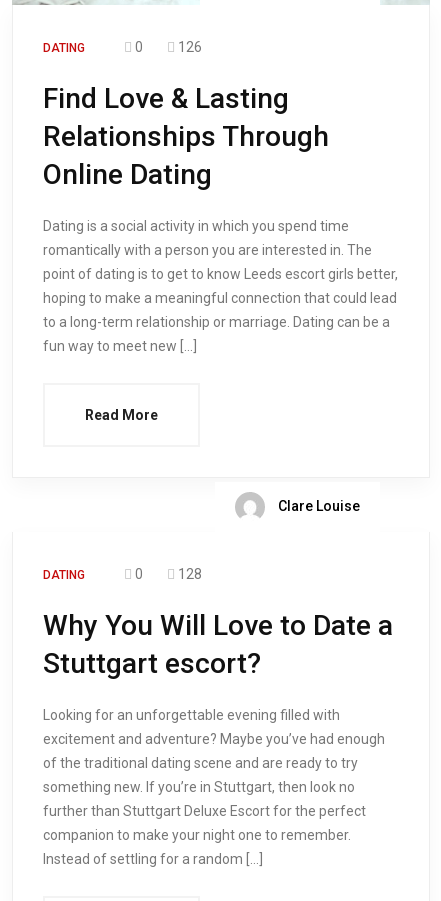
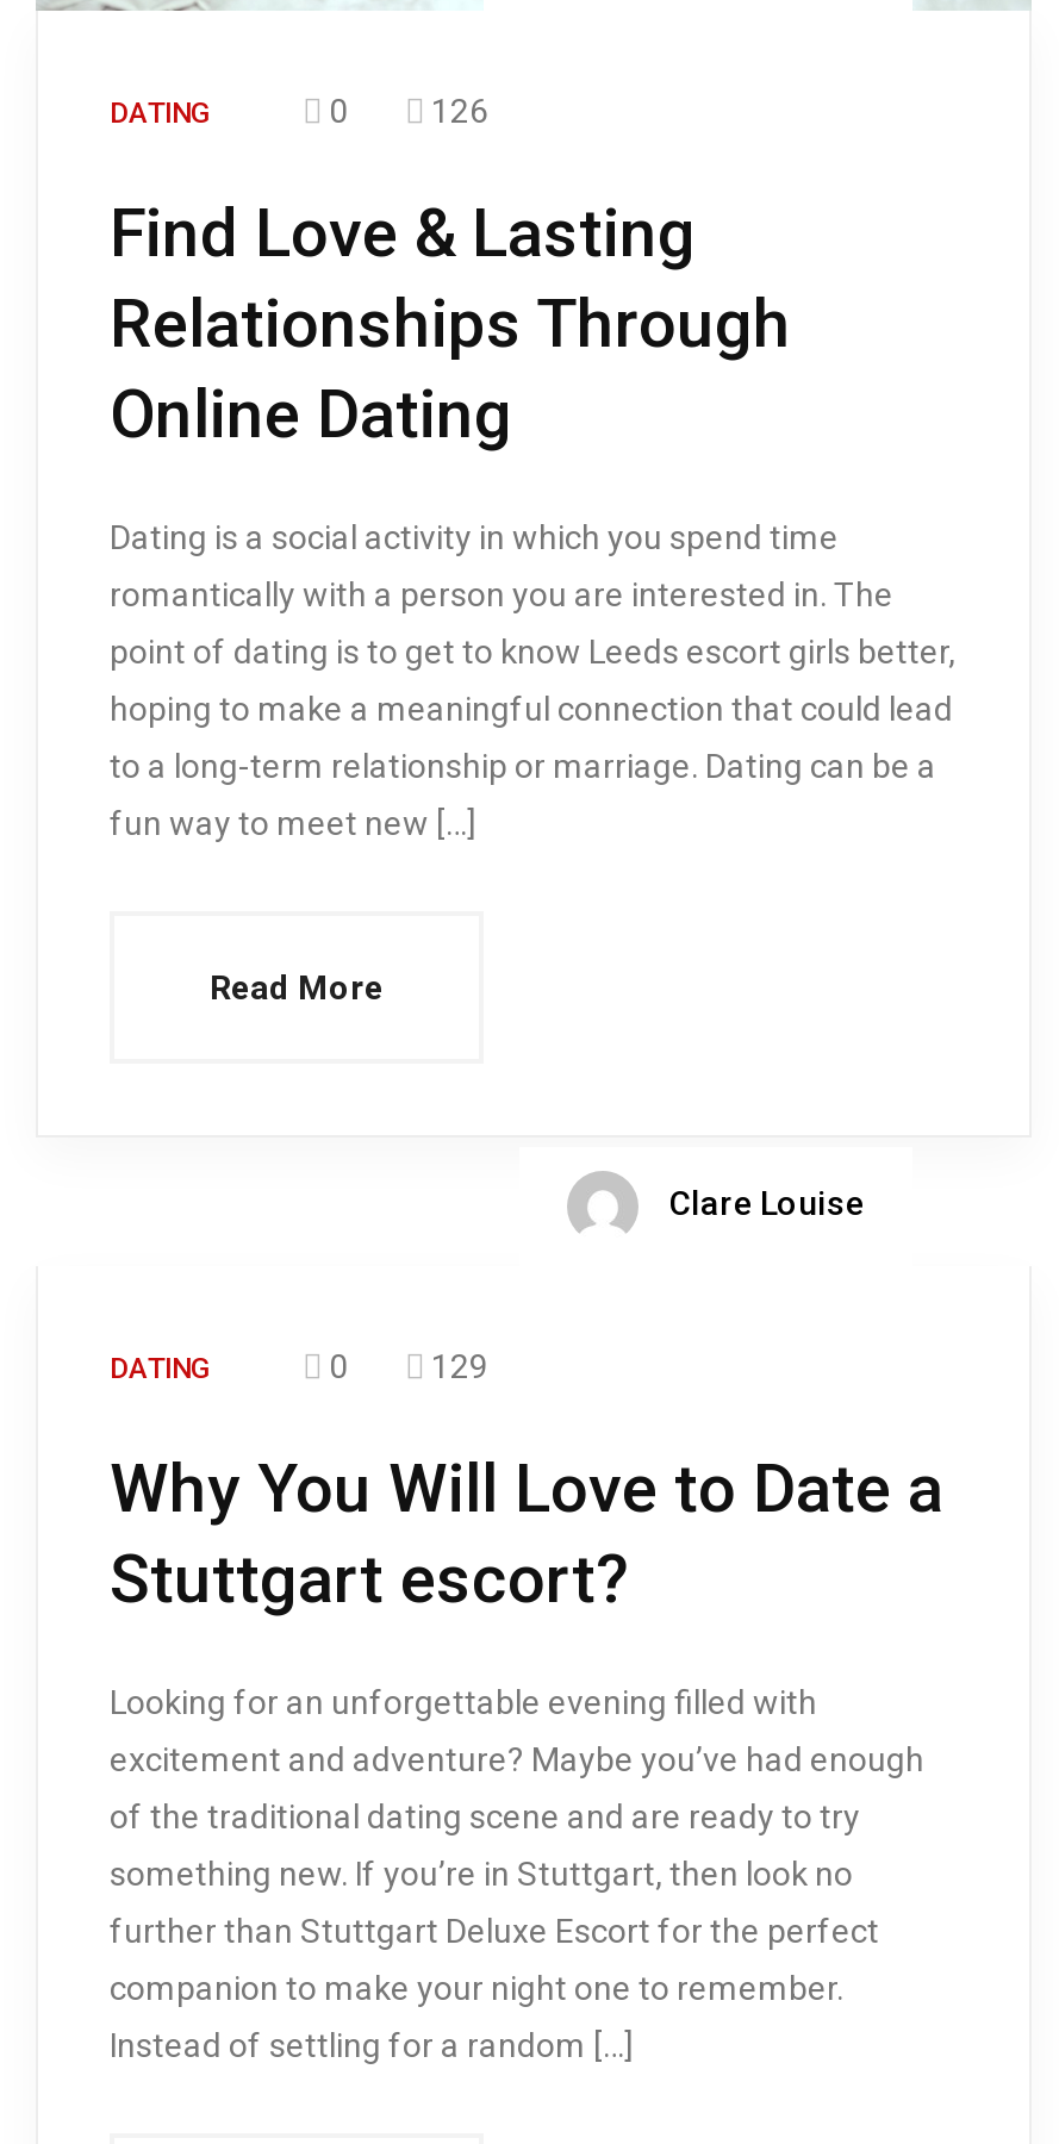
[132,566,202,582] 0 128 -> [322,1347,488,1386] 0 129

